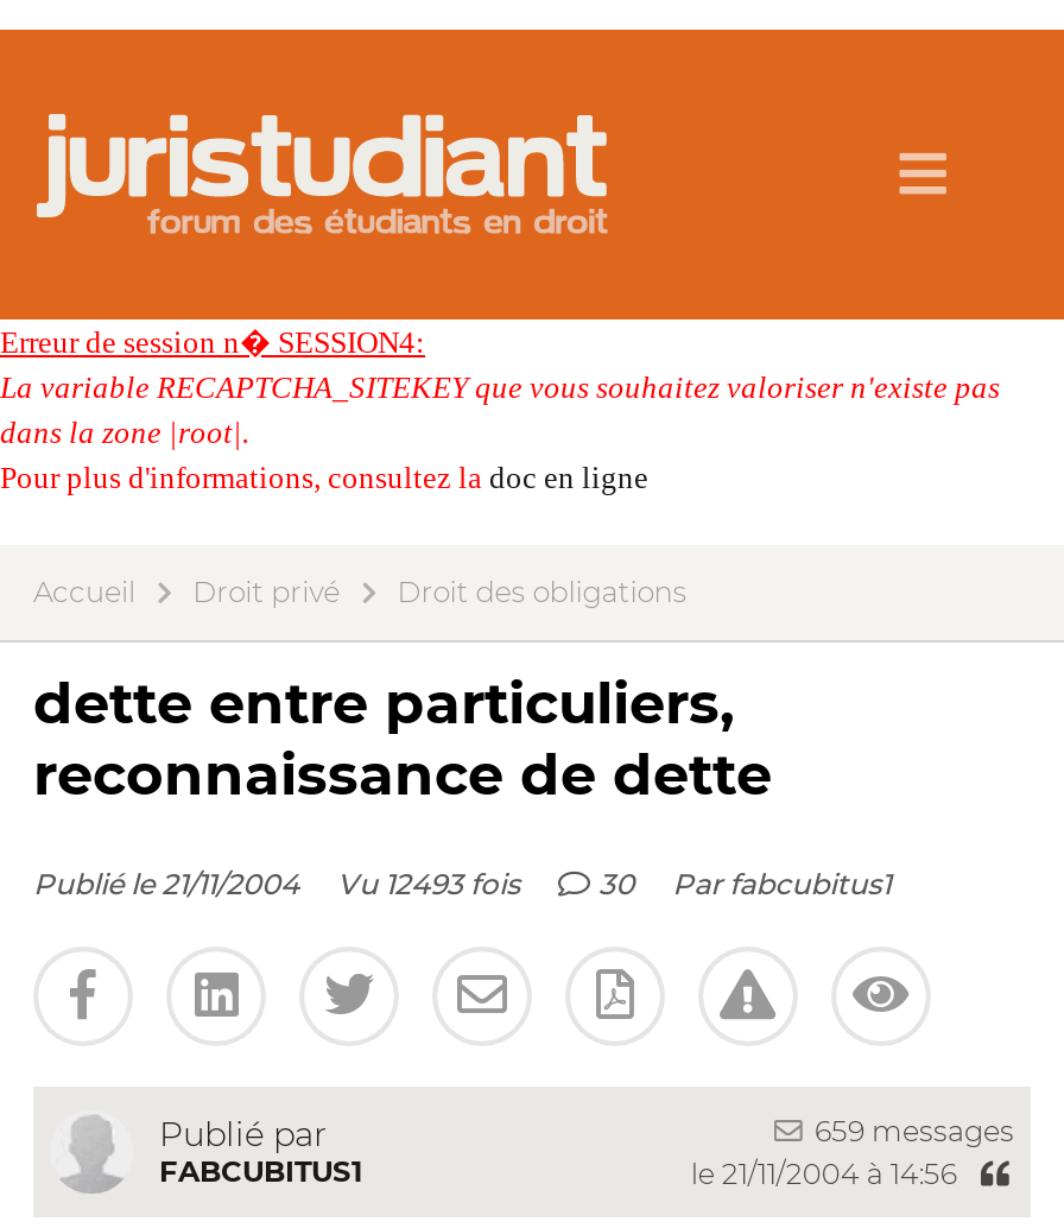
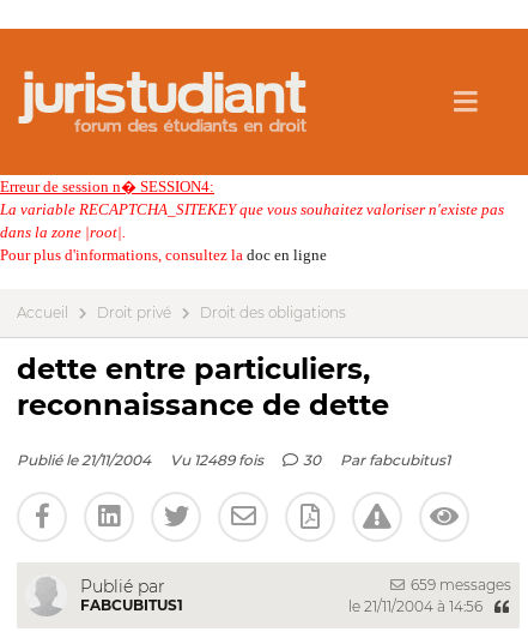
[33,865,520,900] Publié le 21/11/2004 Vu 12493 fois -> [17,450,263,468] Publié le 21/11/2004 Vu 12489 fois

